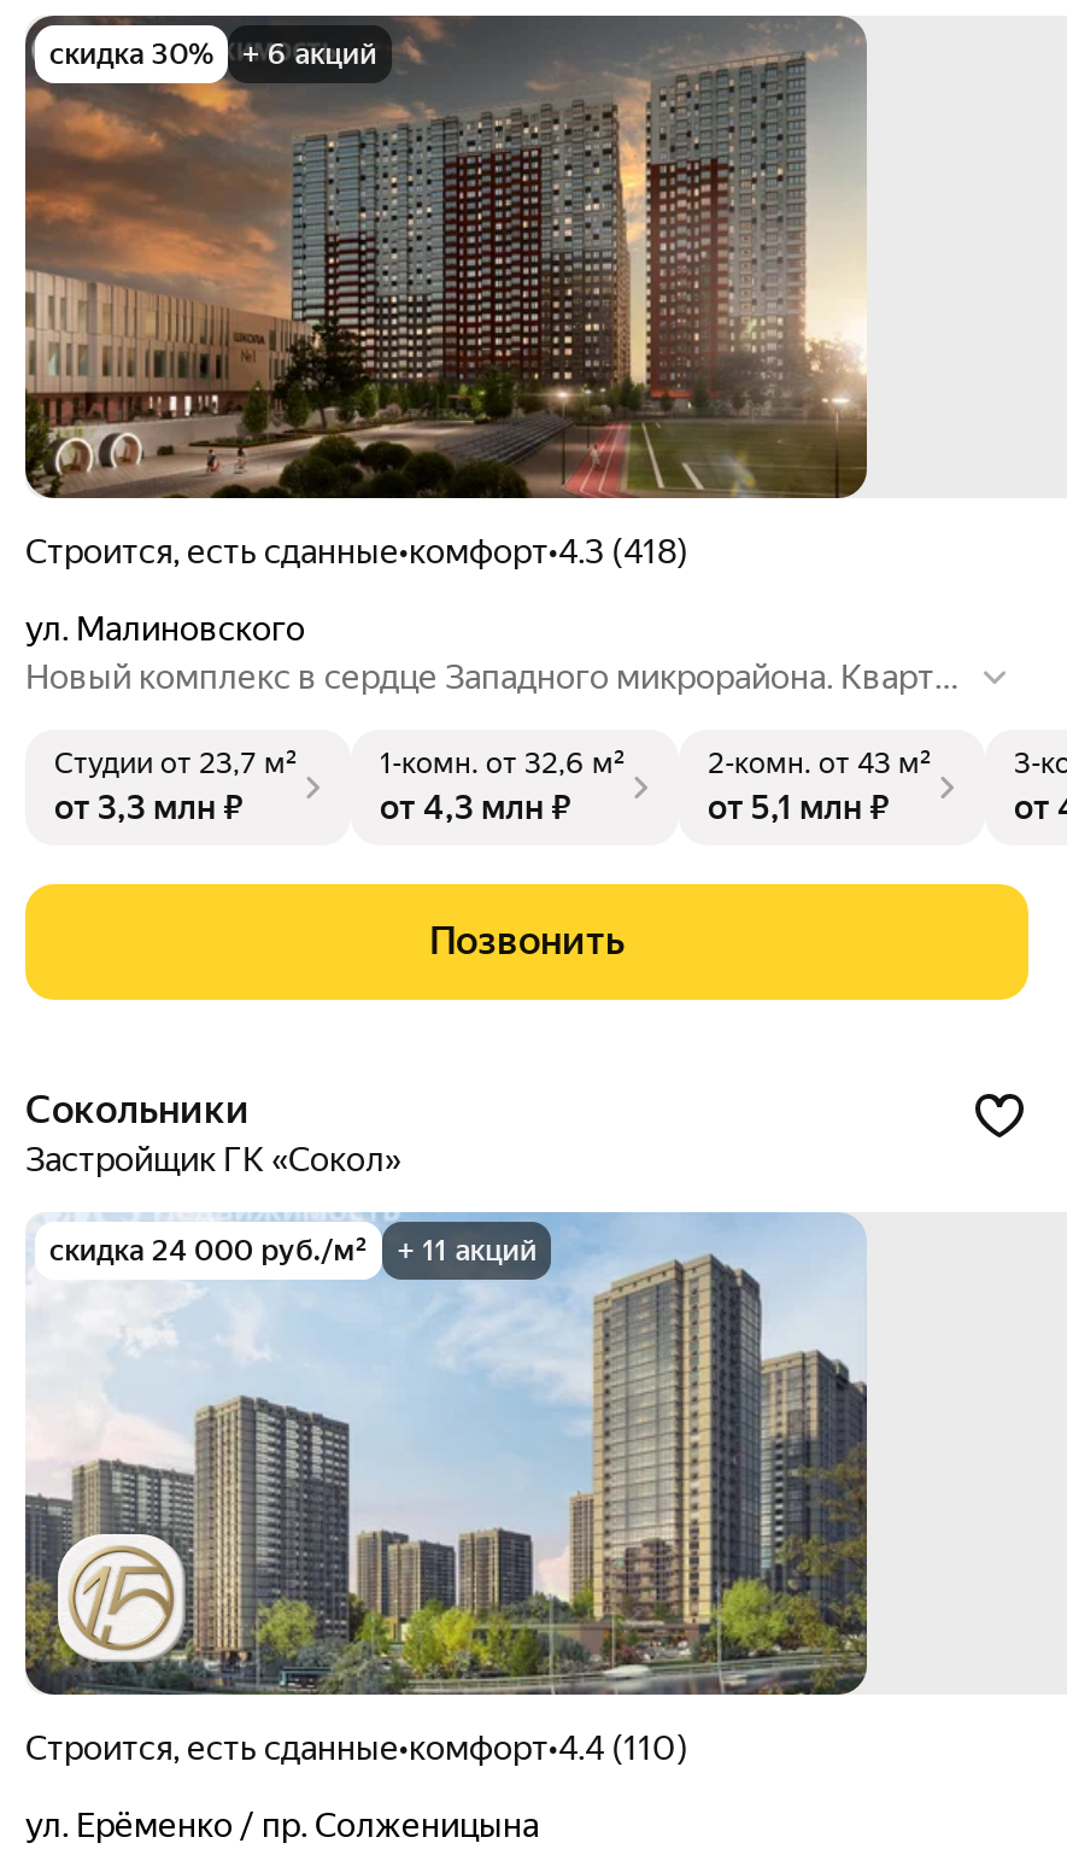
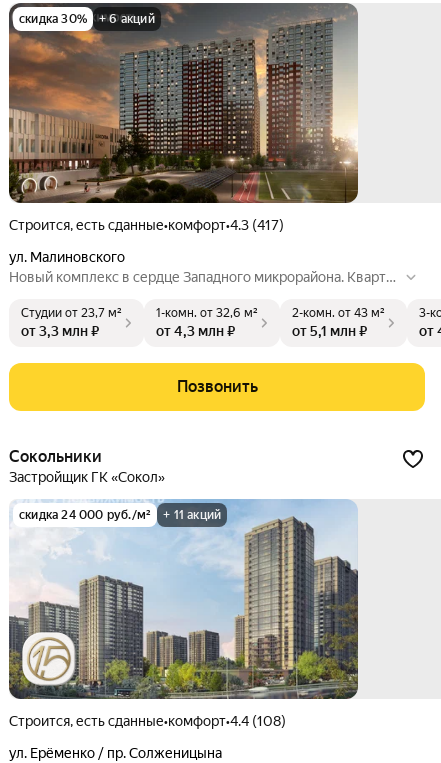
[47,531,688,570] Строится, есть сданные•комфорт•4.3 (418) -> [18,217,284,233] Строится, есть сданные•комфорт•4.3 (417)
[47,1728,688,1767] Строится, есть сданные•комфорт•4.4 (110) -> [18,713,286,729] Строится, есть сданные•комфорт•4.4 (108)

